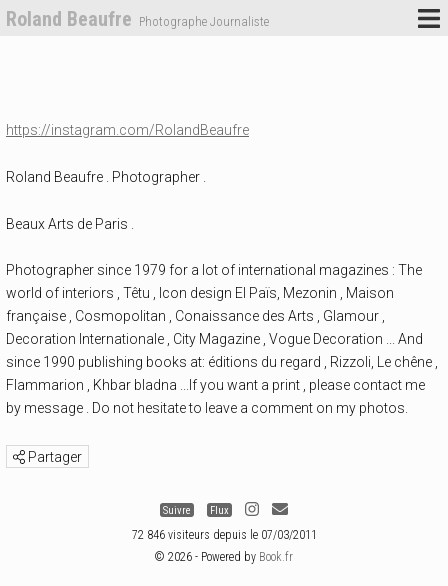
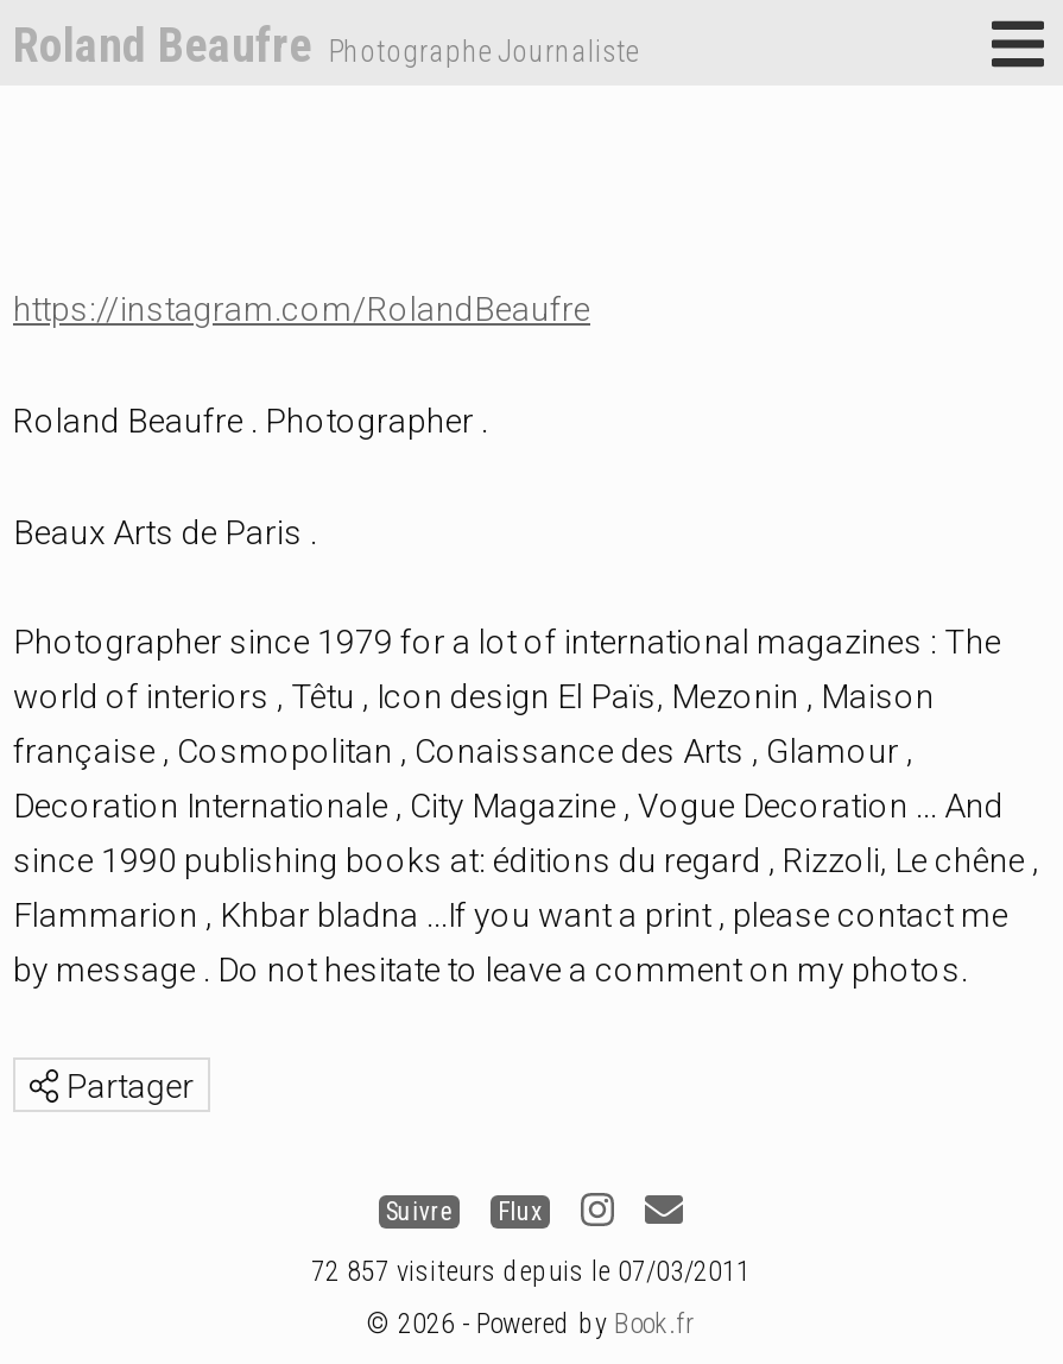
[131,527,316,541] 72 846 visiteurs depuis le 07/03/2011 -> [311,1254,751,1287] 72 857 visiteurs depuis le 07/03/2011

